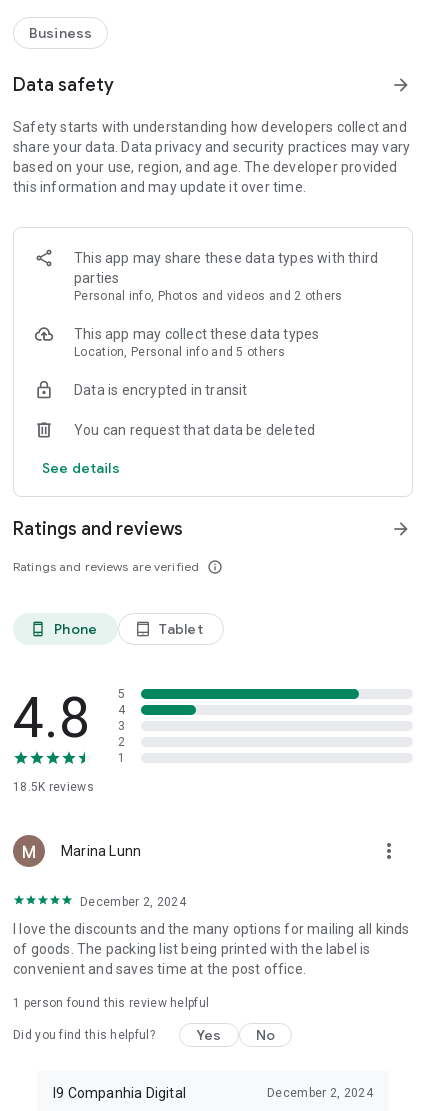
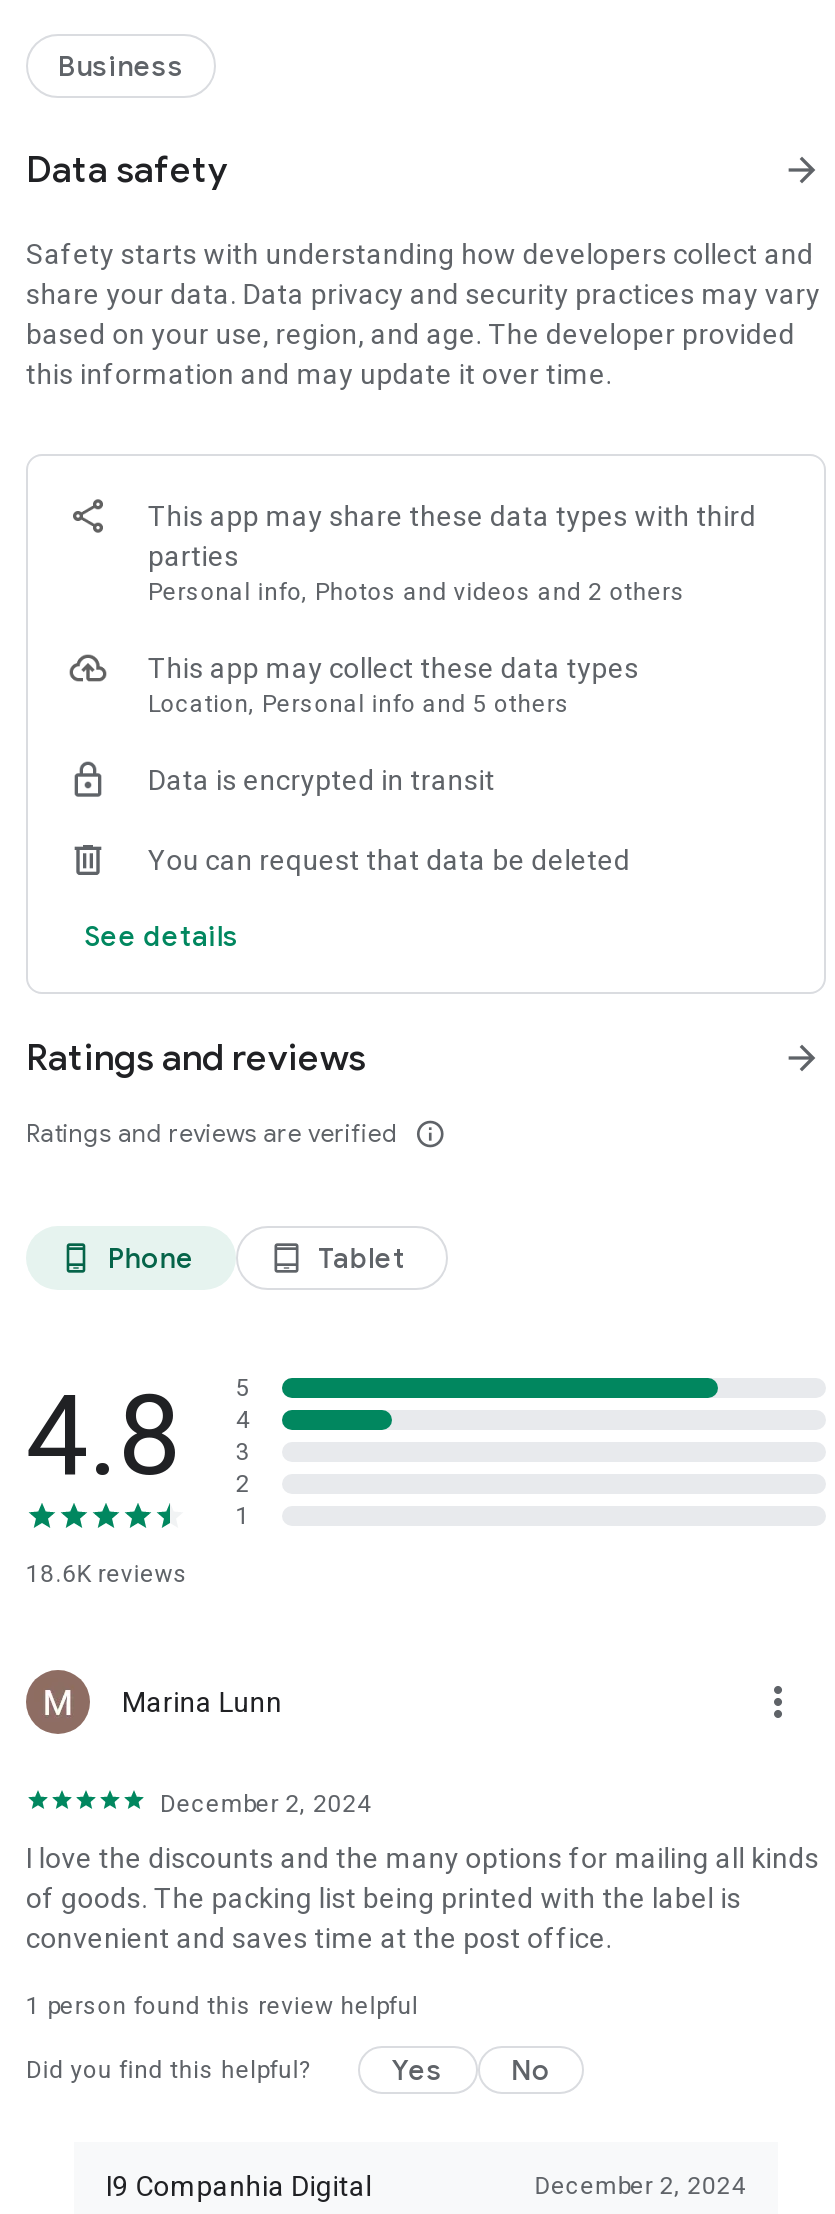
[13,780,94,794] 18.5K reviews -> [26,1560,188,1588] 18.6K reviews

